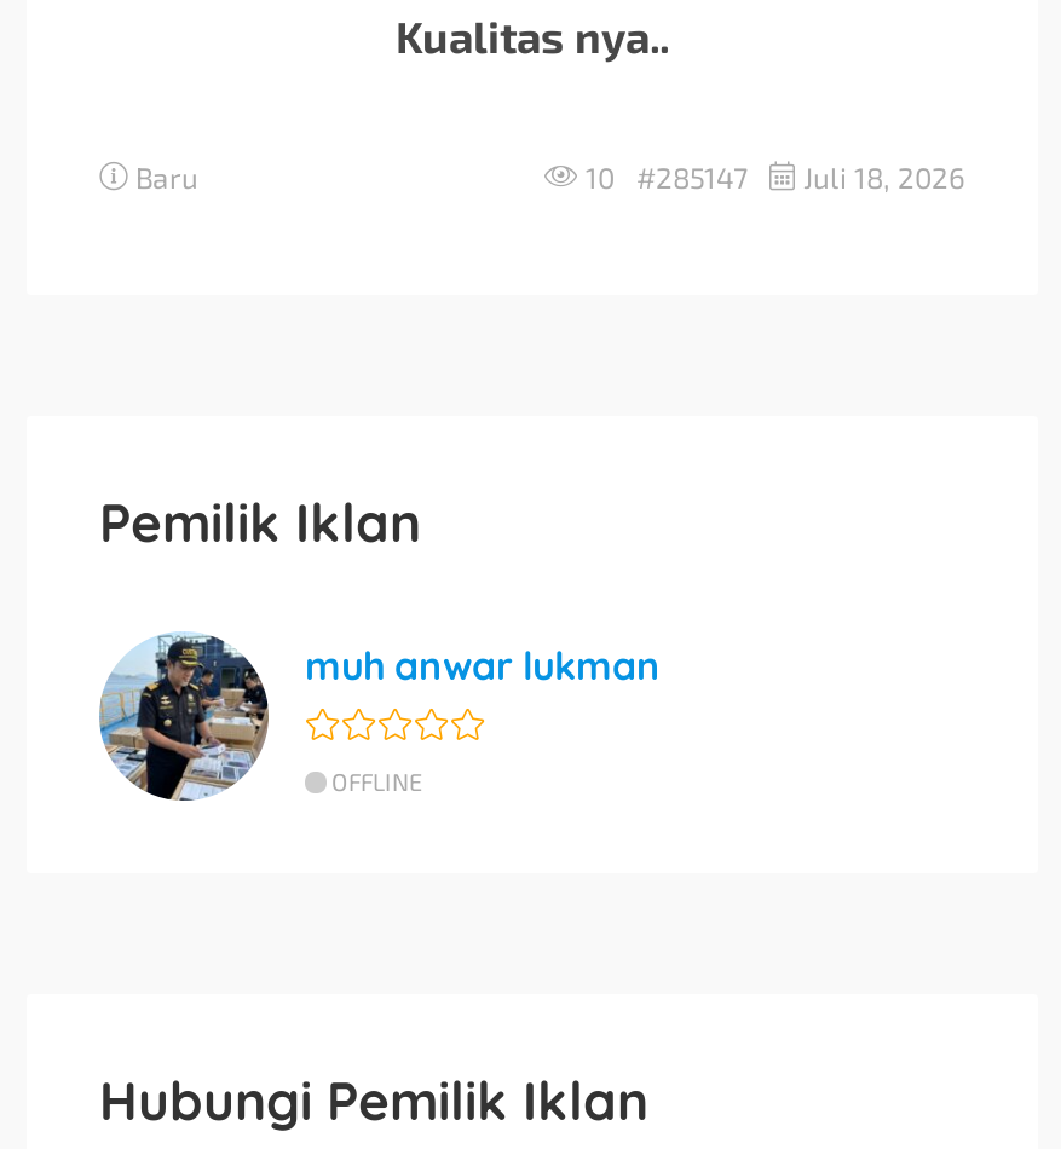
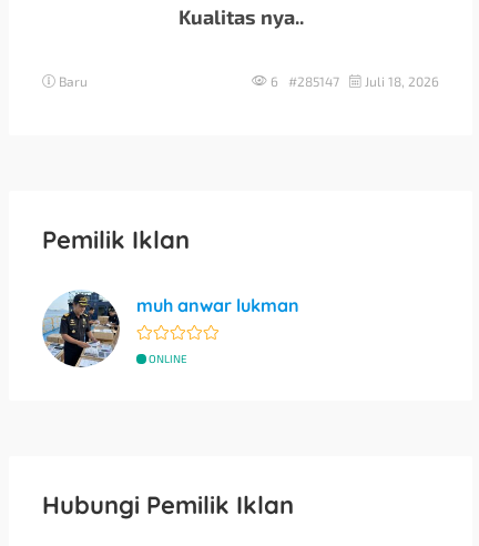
[578,160,965,194] 10 #285147 Juli 18, 2026 -> [267,74,439,89] 6 #285147 Juli 18, 2026
[331,766,423,795] OFFLINE -> [149,352,187,365] ONLINE

